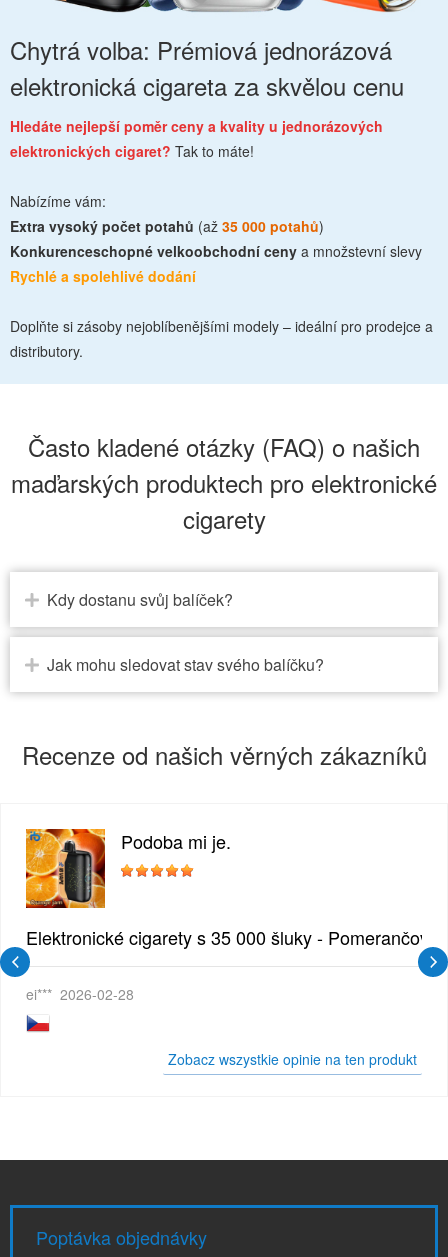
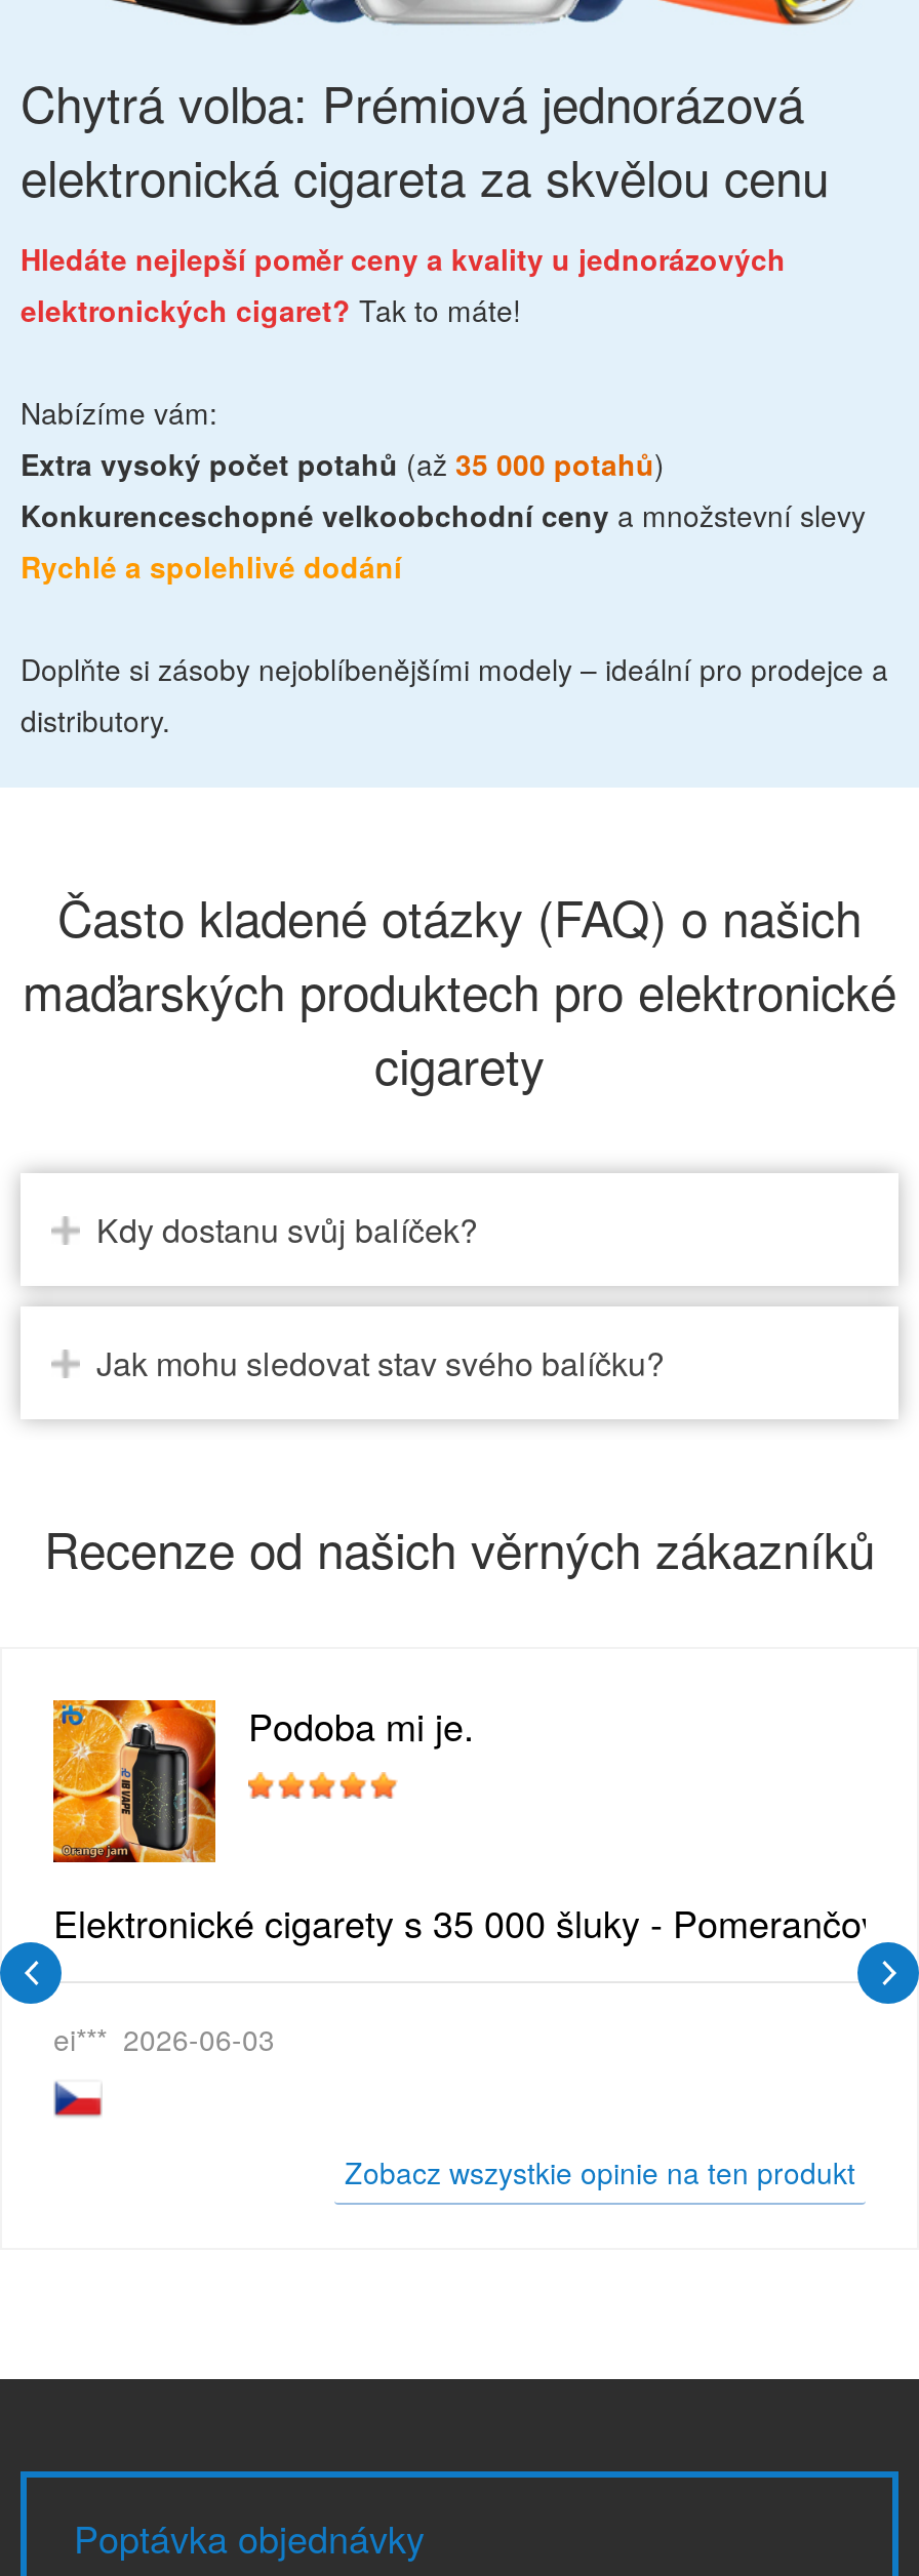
[26,984,134,1004] ei*** 2026-02-28 -> [53,2019,275,2060] ei*** 2026-06-03

